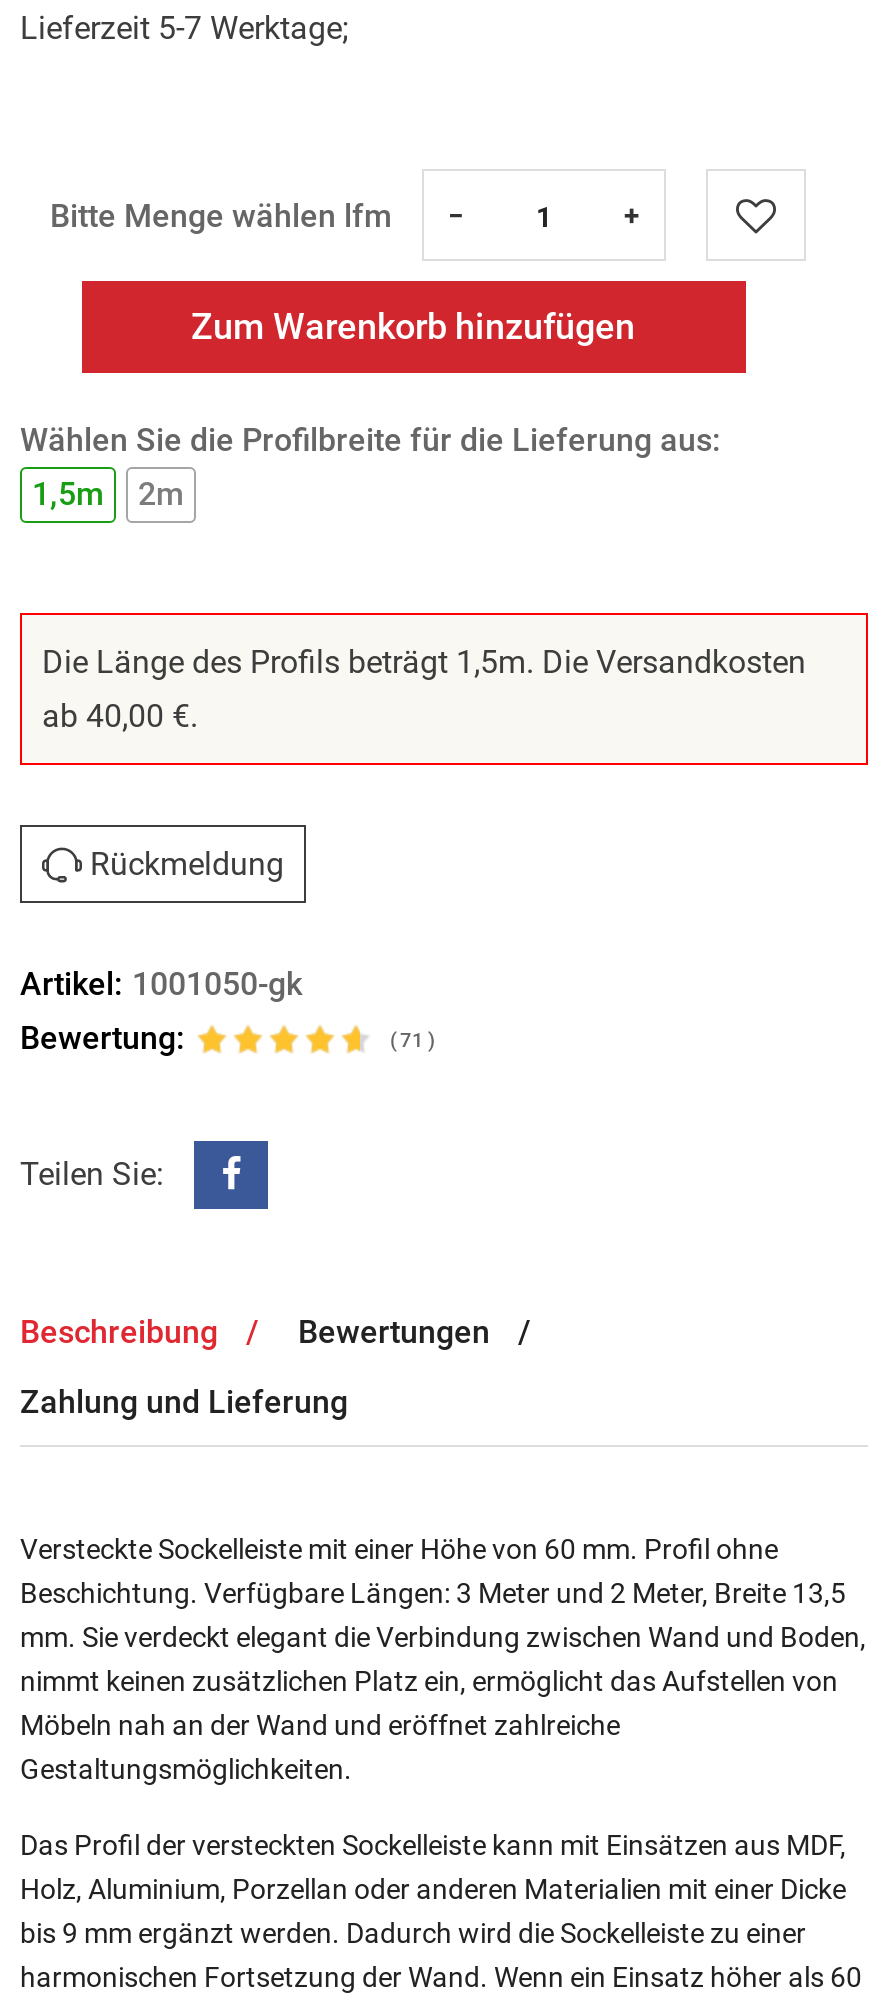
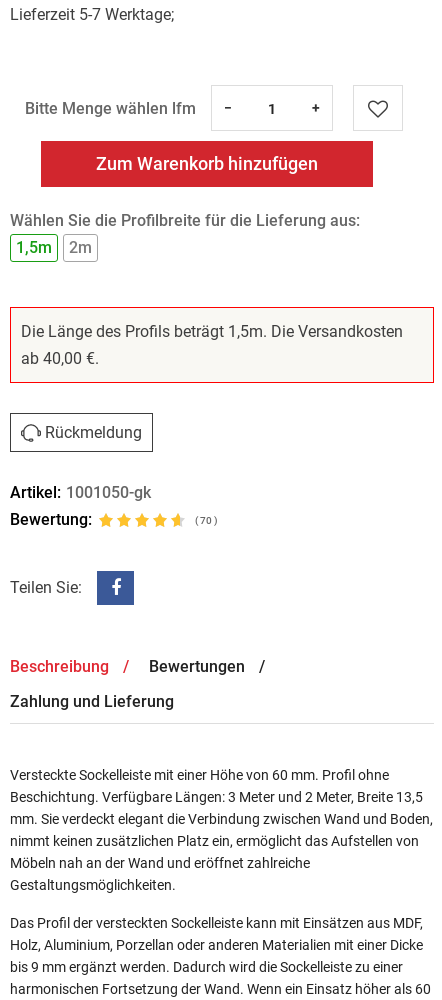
[390,1028,436,1050] (71) -> [195,514,218,525] (70)

